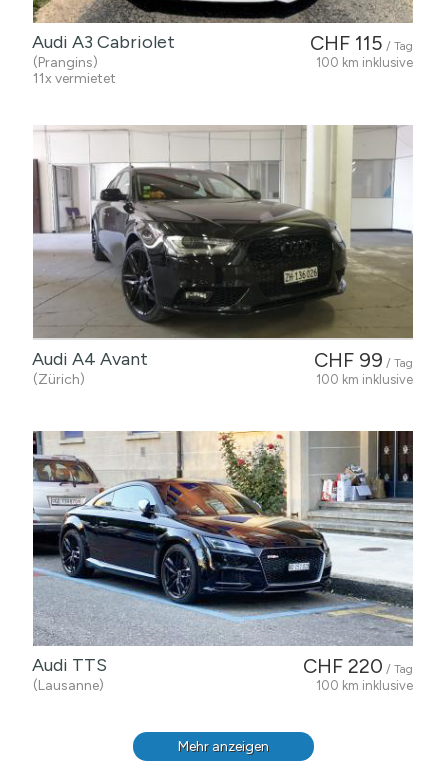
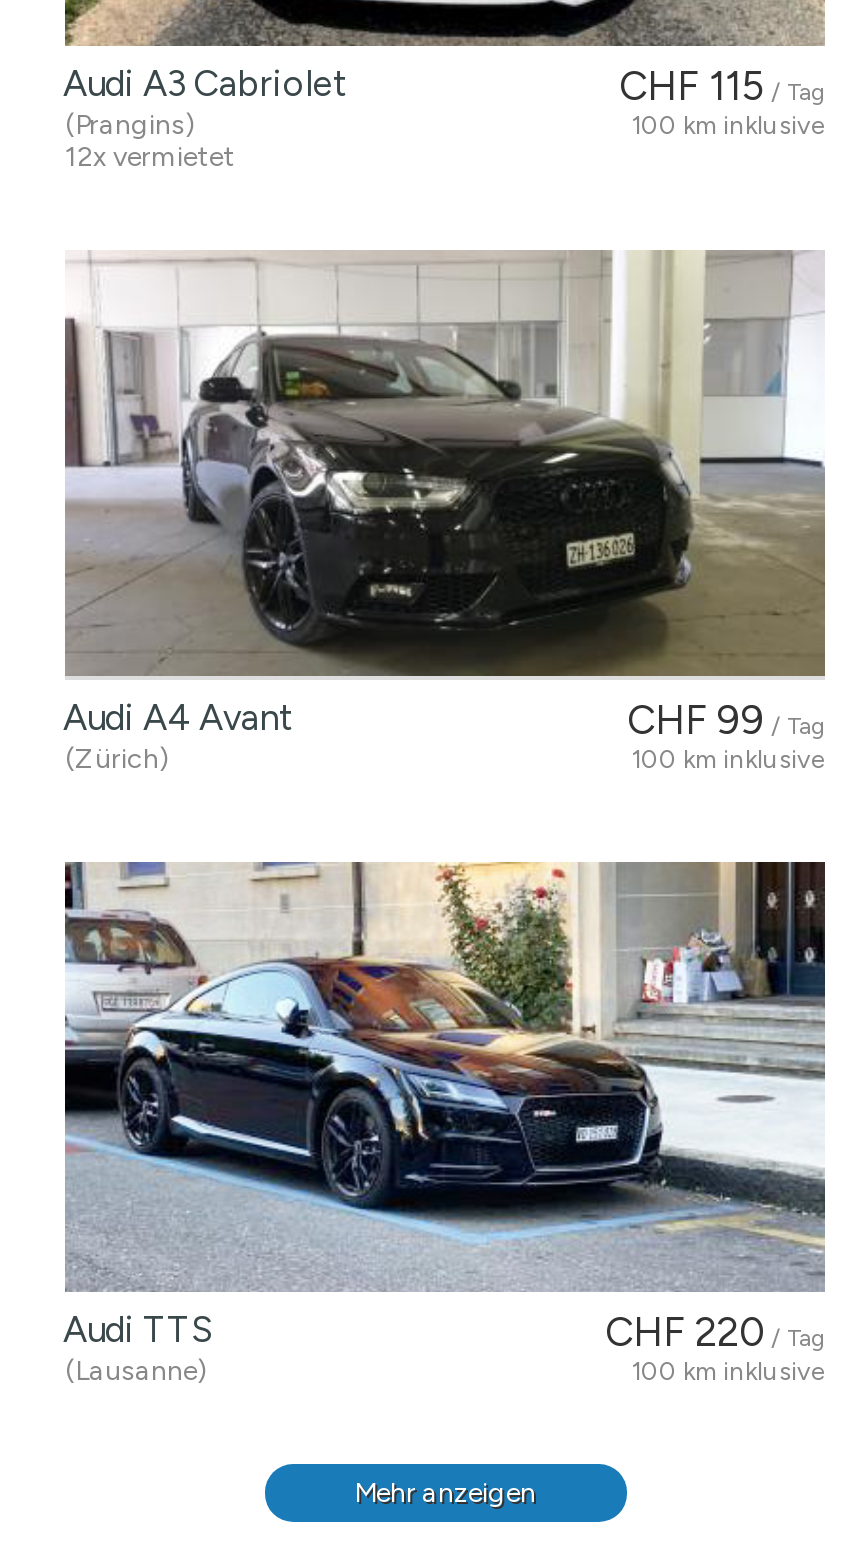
[33,70,116,87] 11x vermietet -> [65,140,235,174] 12x vermietet

